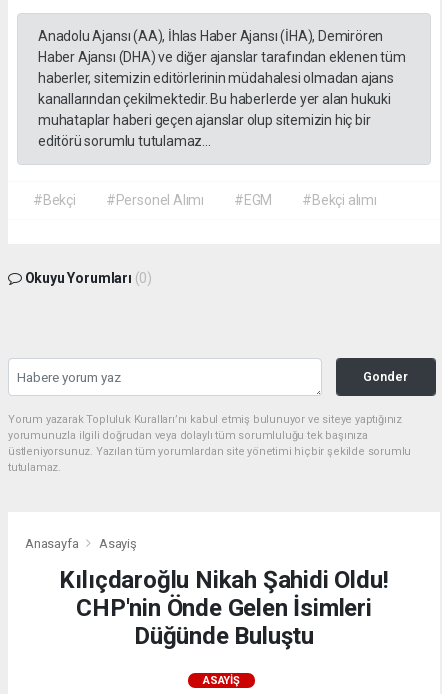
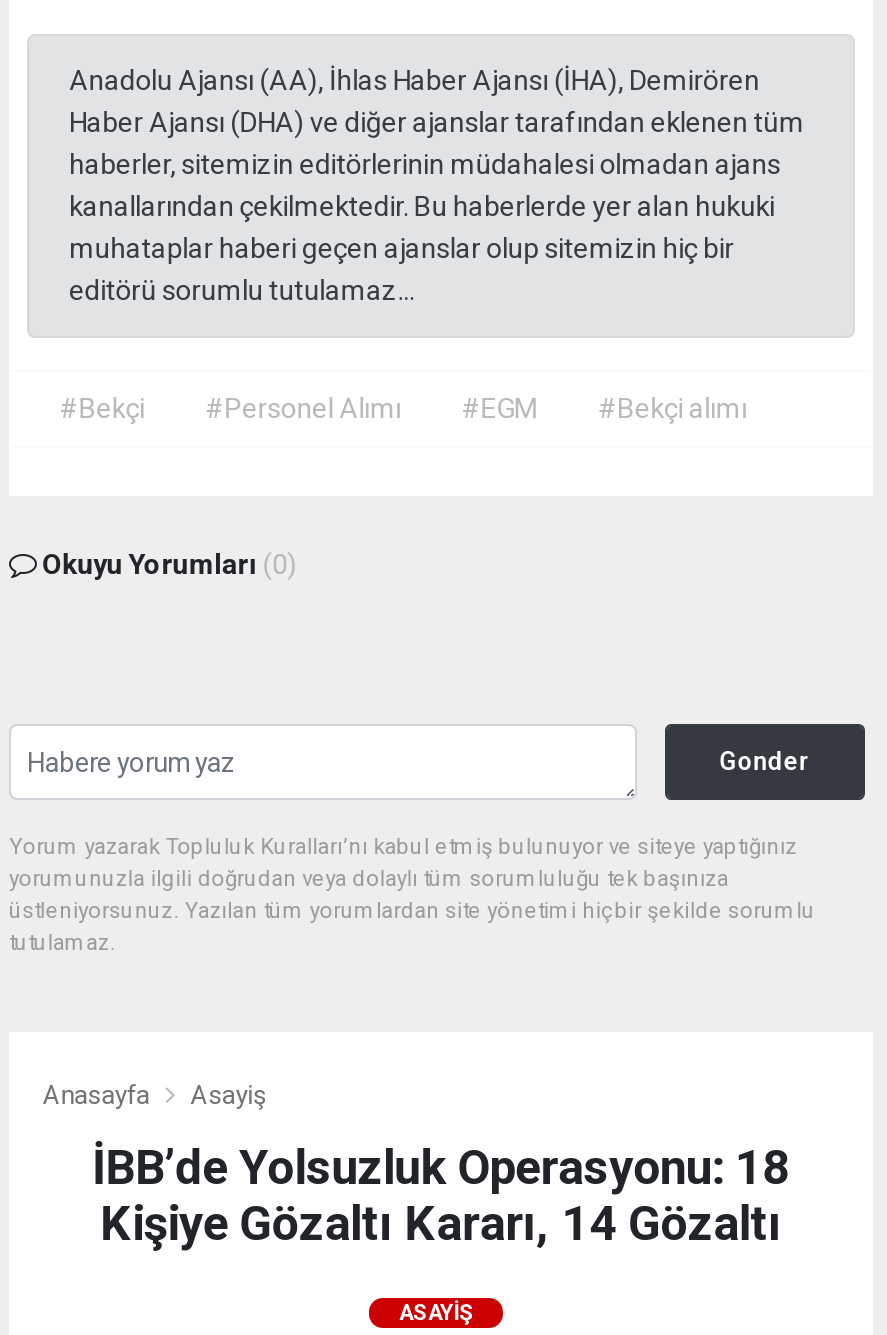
[59,566,388,650] Kılıçdaroğlu Nikah Şahidi Oldu! | CHP'nin Önde Gelen İsimleri | Düğünde Buluştu -> [92,1140,790,1252] İBB’de Yolsuzluk Operasyonu: 18 | Kişiye Gözaltı Kararı, 14 Gözaltı

